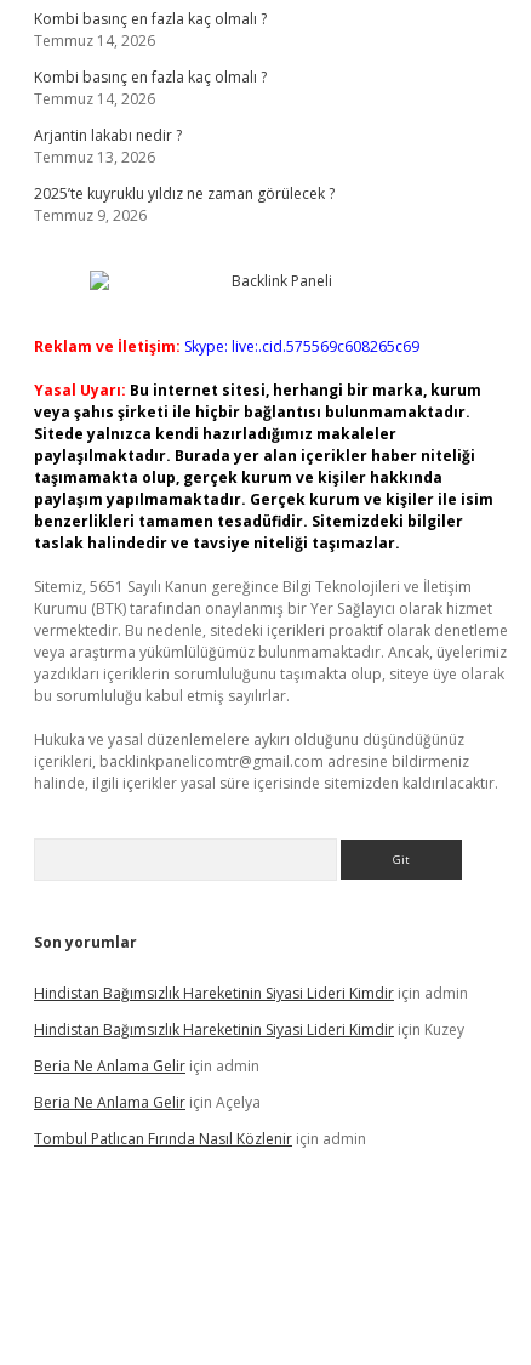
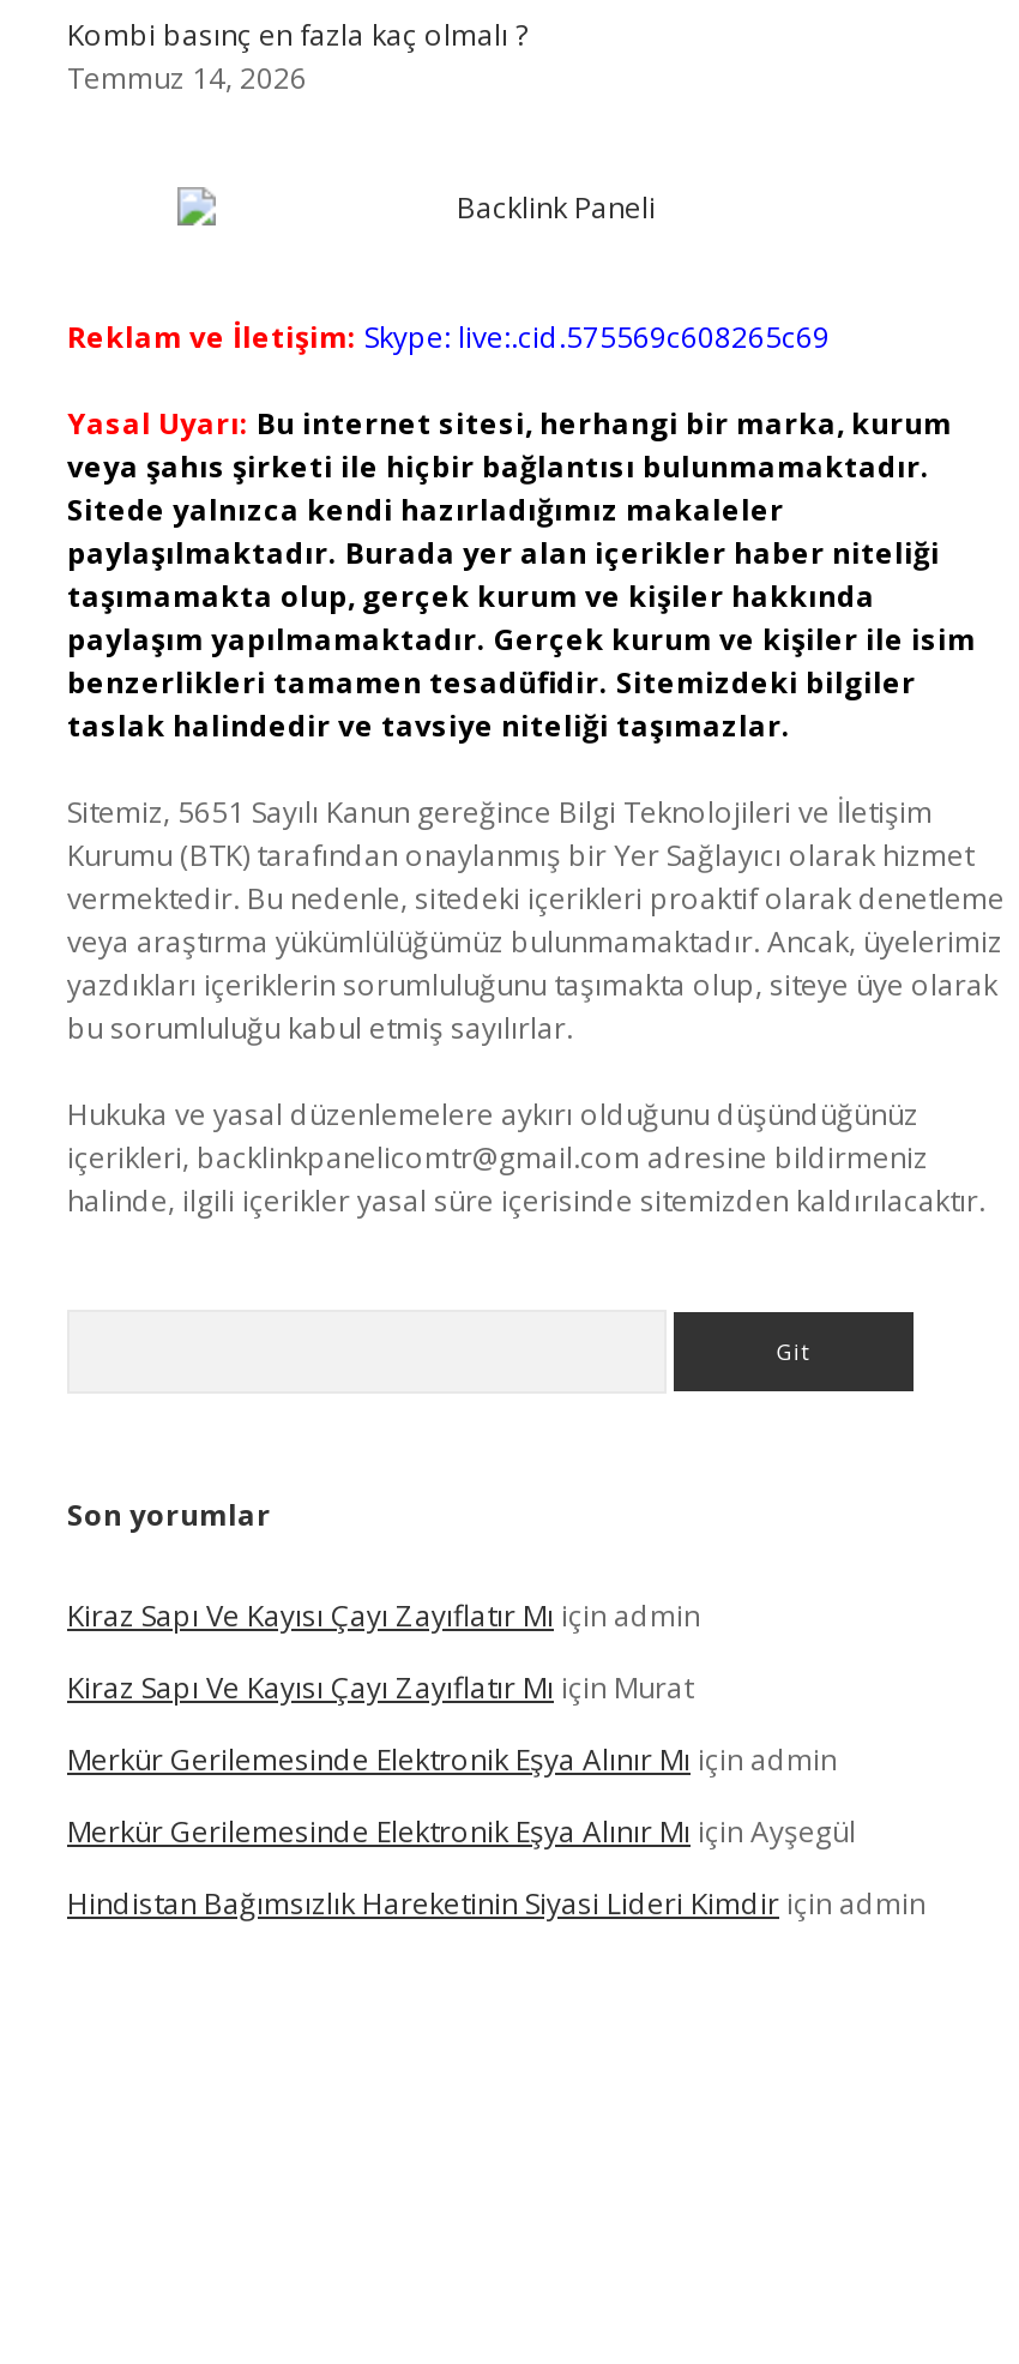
[34,67,335,226] Kombi basınç en fazla kaç olmalı ? | Temmuz 14, 2026 | Arjantin lakabı nedir ? | Temmuz 13, 2026 | 2025’te kuyruklu yıldız ne zaman görülecek ? | Temmuz 9, 2026 -> none
none -> [67,1595,856,1852] Kiraz Sapı Ve Kayısı Çayı Zayıflatır Mı için admin | Kiraz Sapı Ve Kayısı Çayı Zayıflatır Mı için Murat | Merkür Gerilemesinde Elektronik Eşya Alınır Mı için admin | Merkür Gerilemesinde Elektronik Eşya Alınır Mı için Ayşegül
[34,1019,464,1149] Hindistan Bağımsızlık Hareketinin Siyasi Lideri Kimdir için Kuzey | Beria Ne Anlama Gelir için admin | Beria Ne Anlama Gelir için Açelya | Tombul Patlıcan Fırında Nasıl Közlenir için admin -> none

